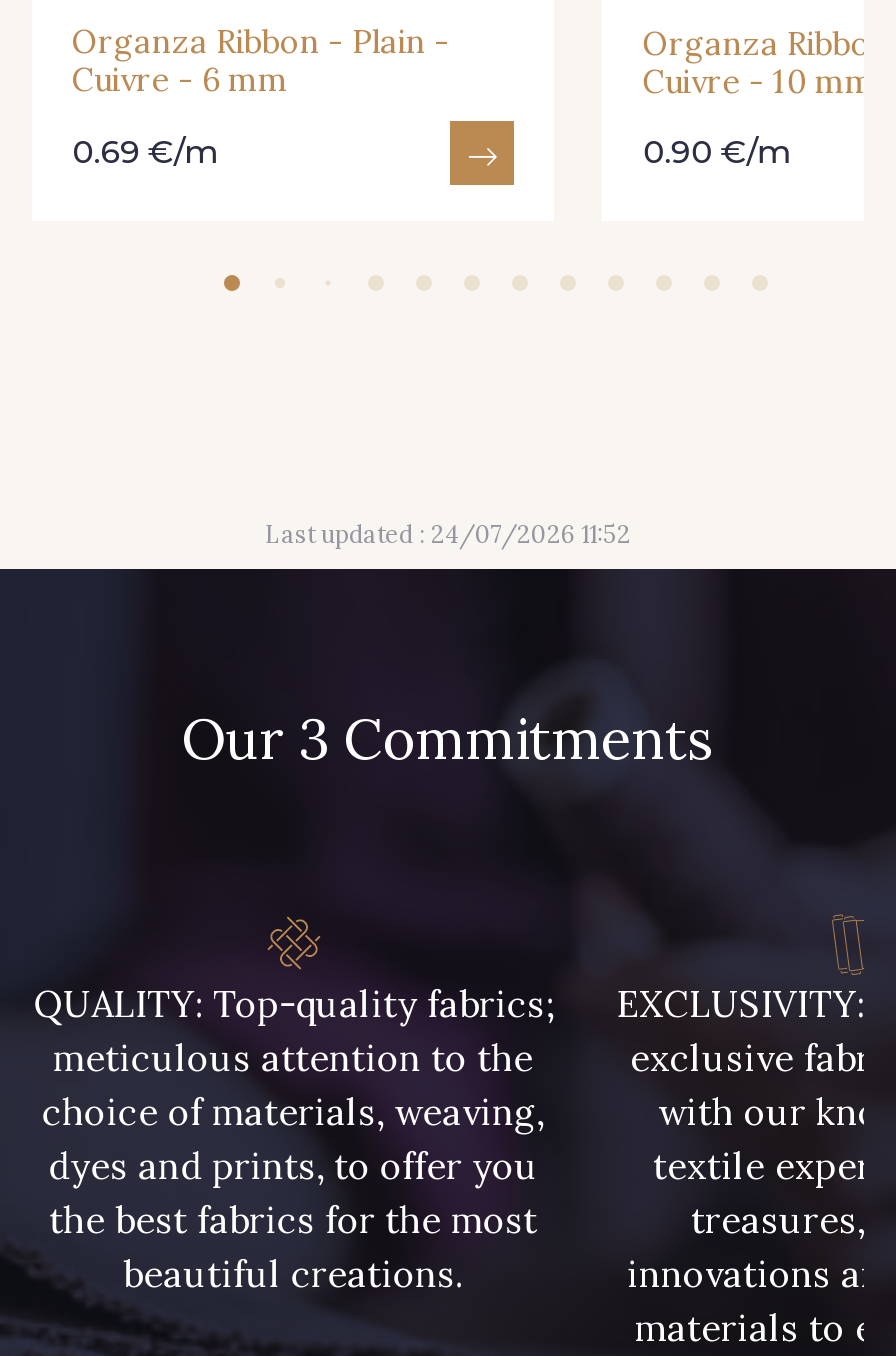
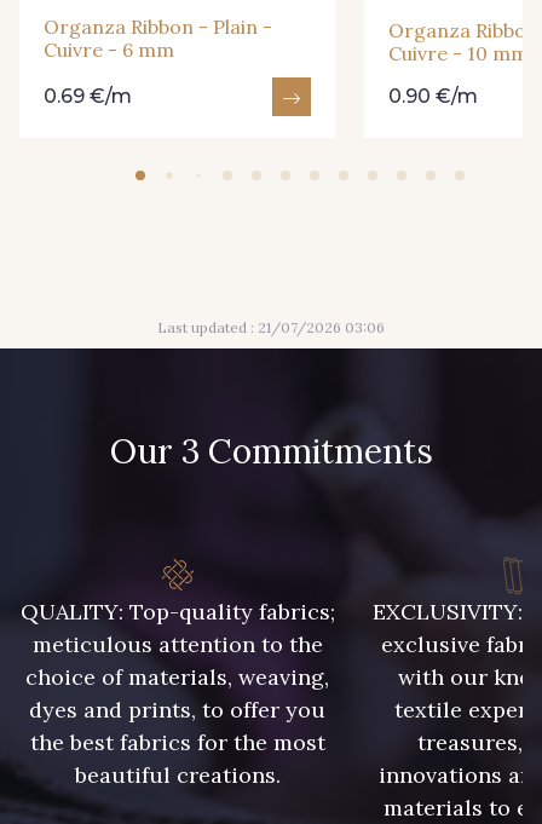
[265,520,631,550] Last updated : 24/07/2026 11:52 -> [157,318,385,336] Last updated : 21/07/2026 03:06

